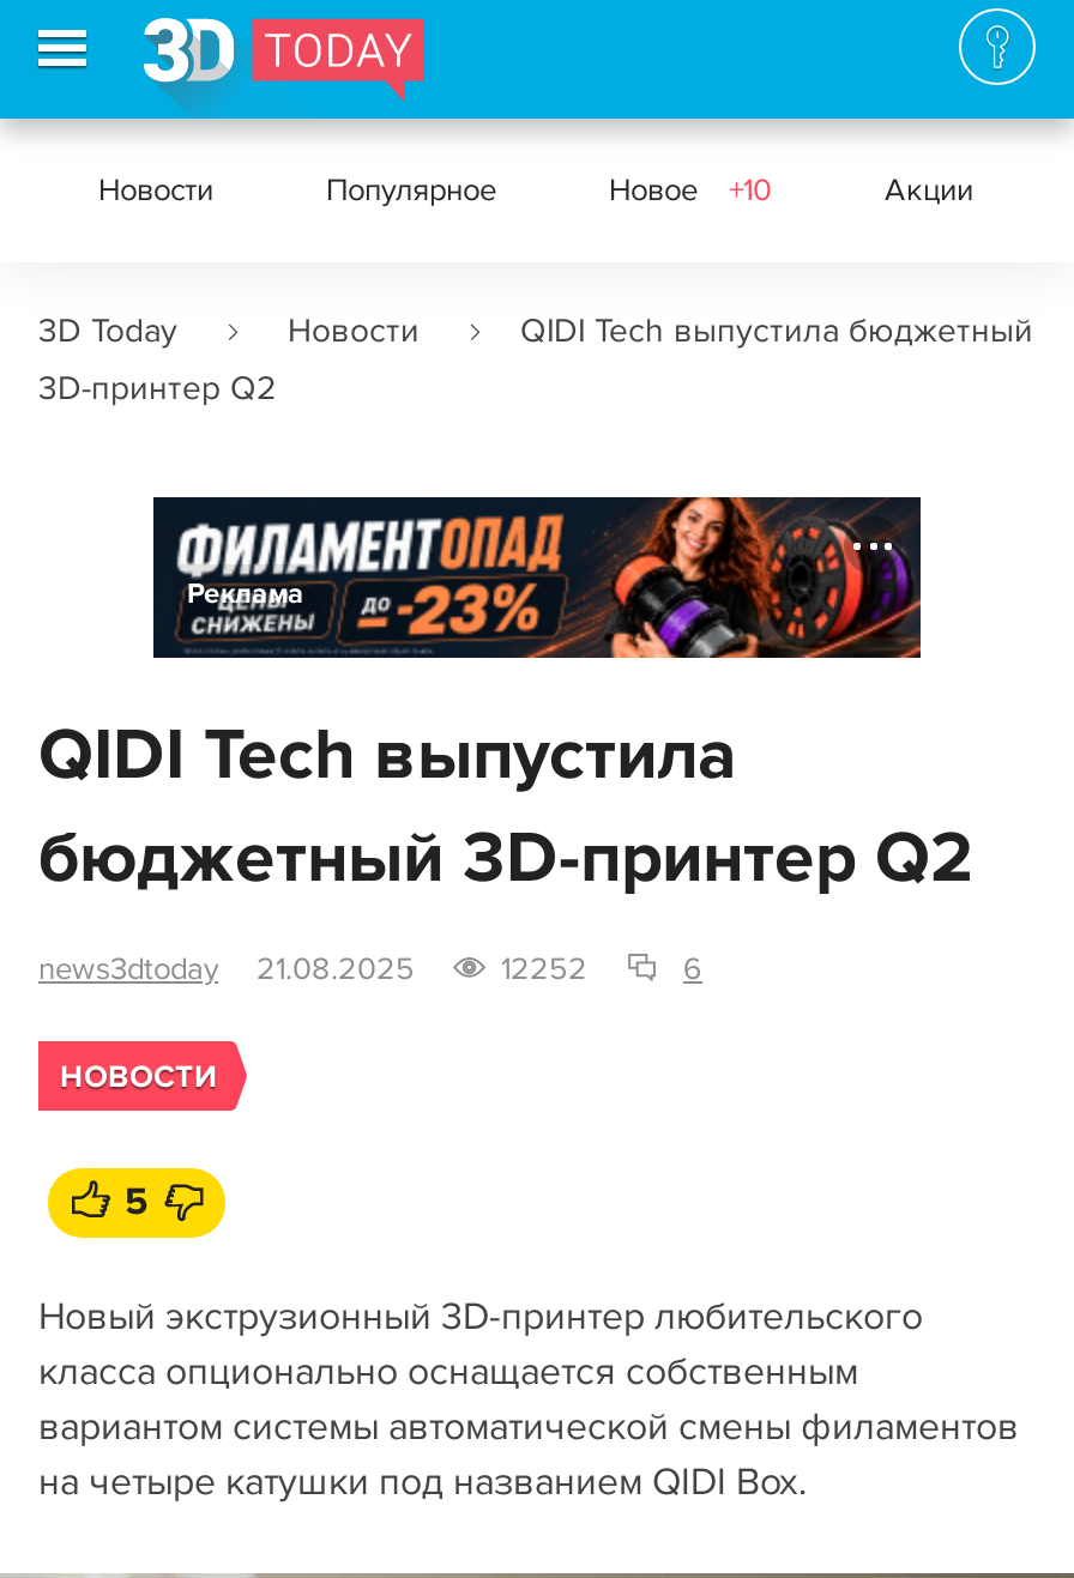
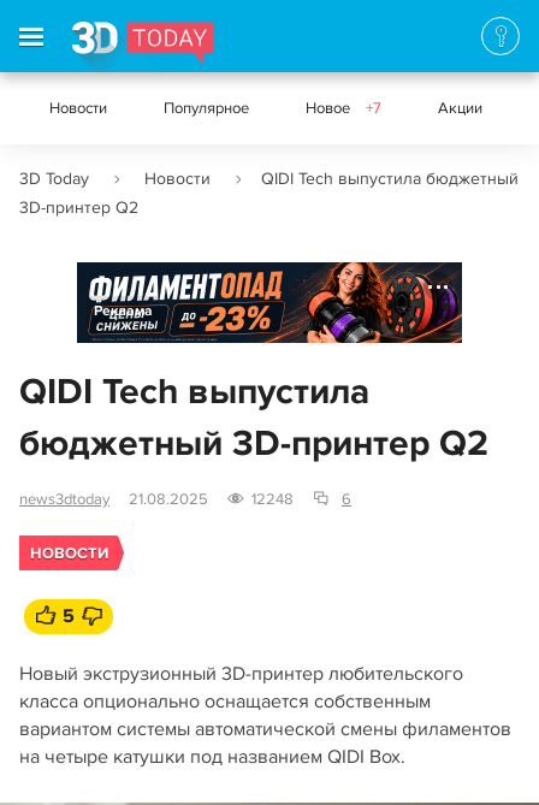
[609,171,772,210] Новое +10 -> [306,99,381,118] Новое +7
[501,950,587,988] 12252 -> [251,490,294,509] 12248

